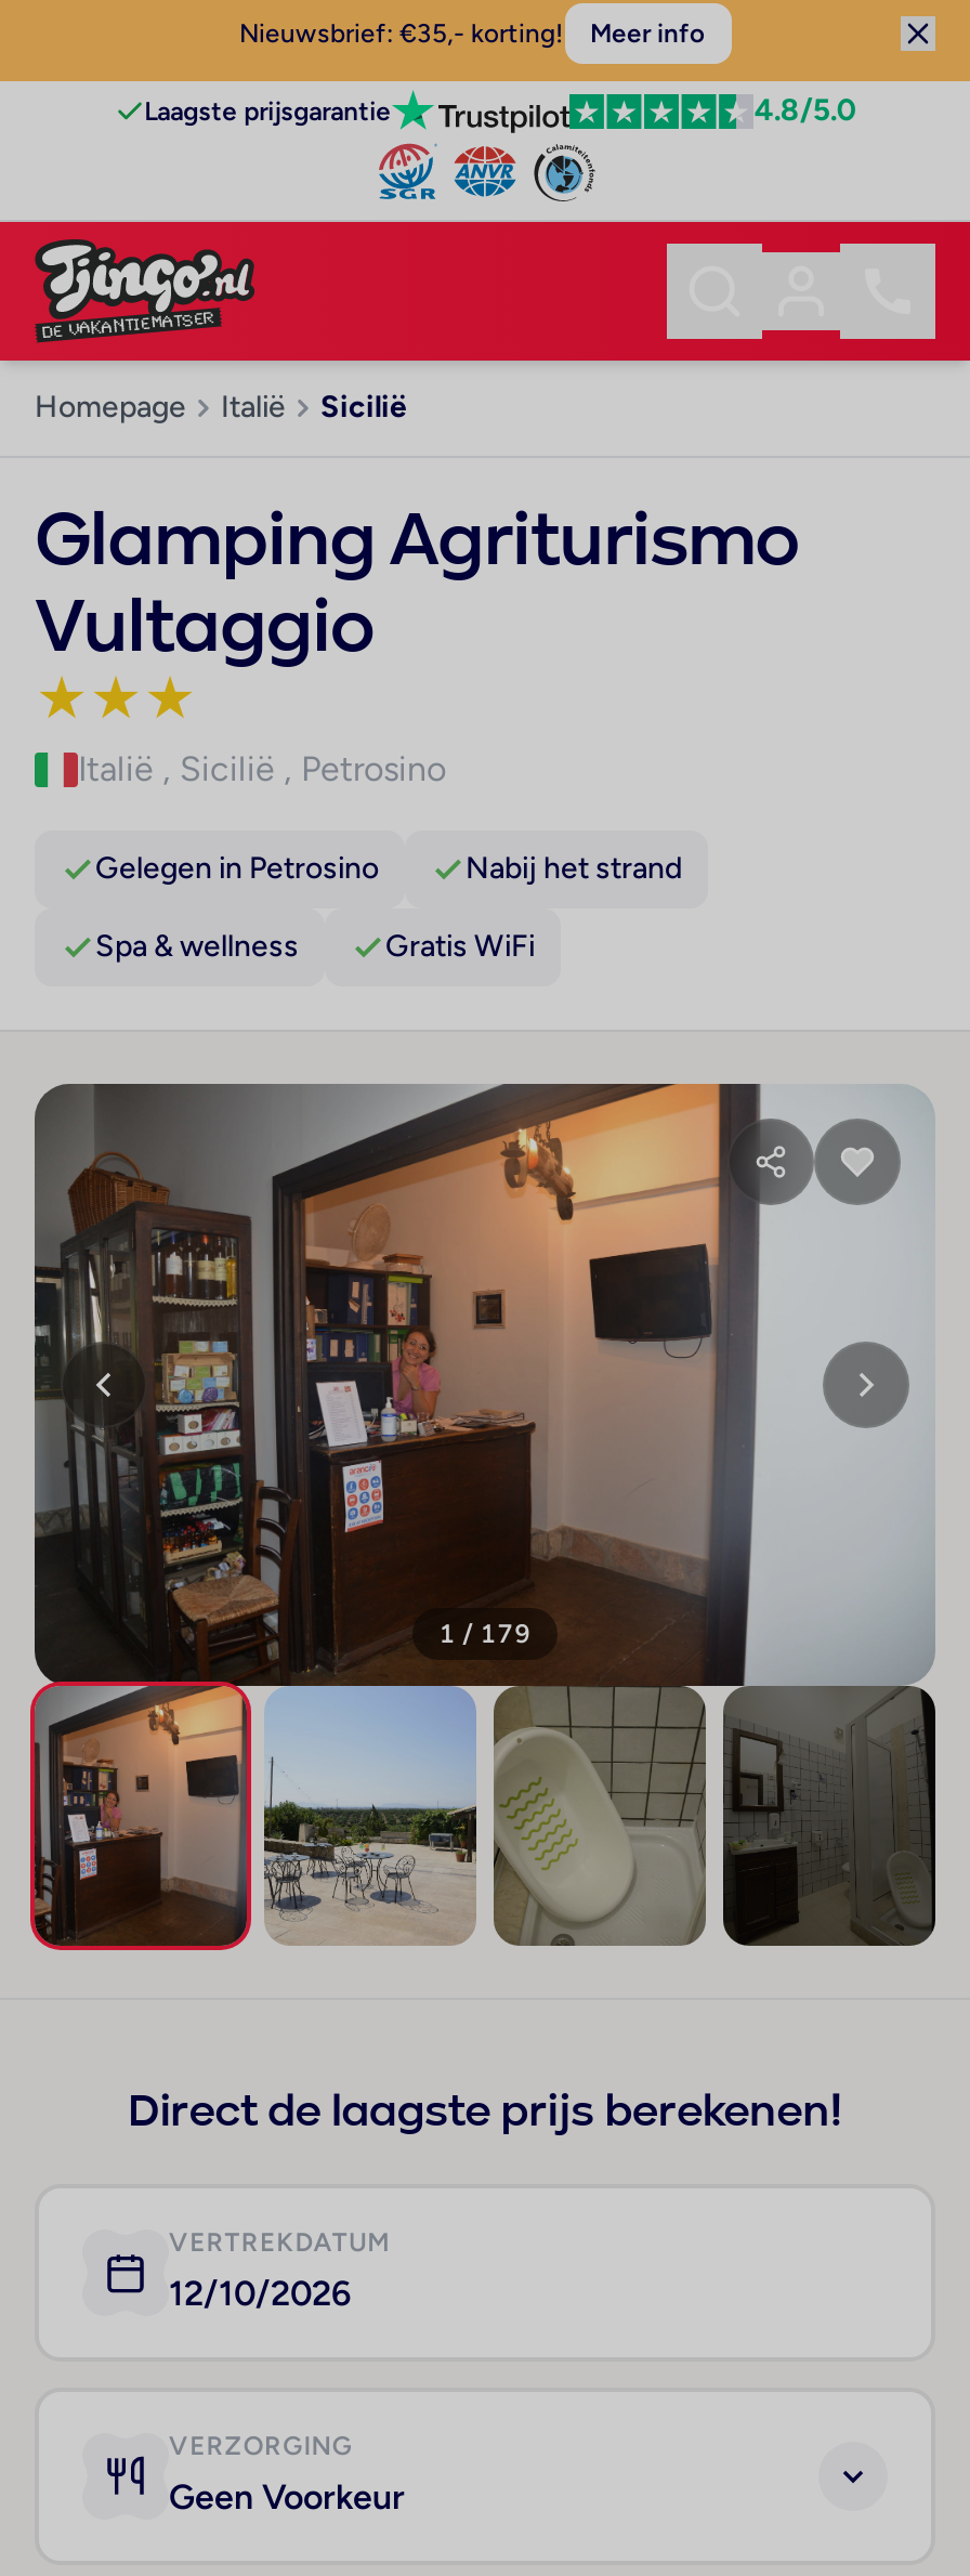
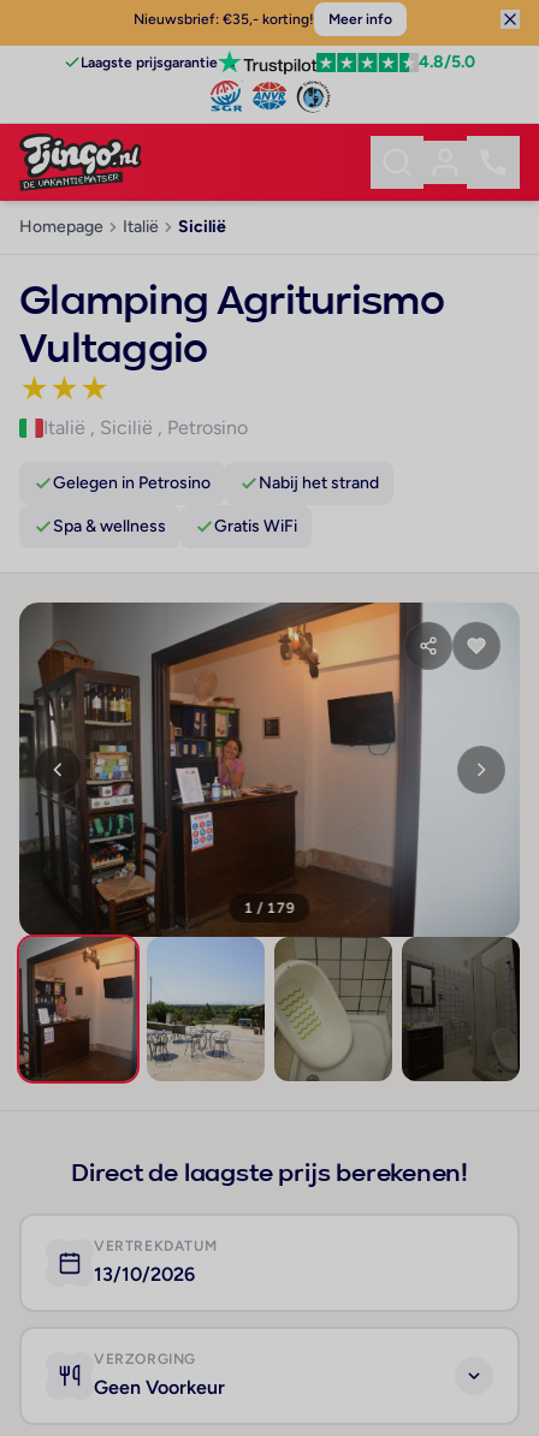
[169,2272,351,2313] 12/10/2026 -> [94,1262,195,1285] 13/10/2026

